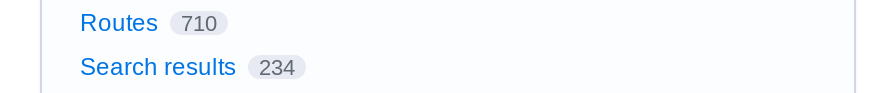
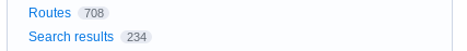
[80,9,217,37] Routes 710 -> [28,5,103,21] Routes 708

